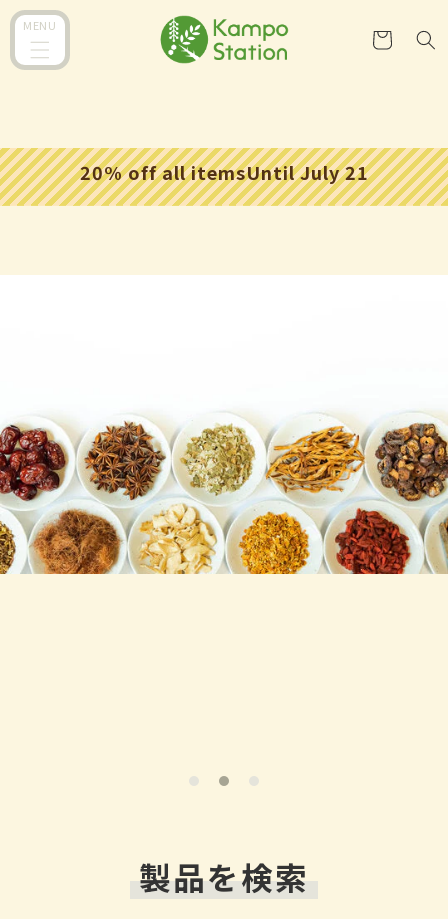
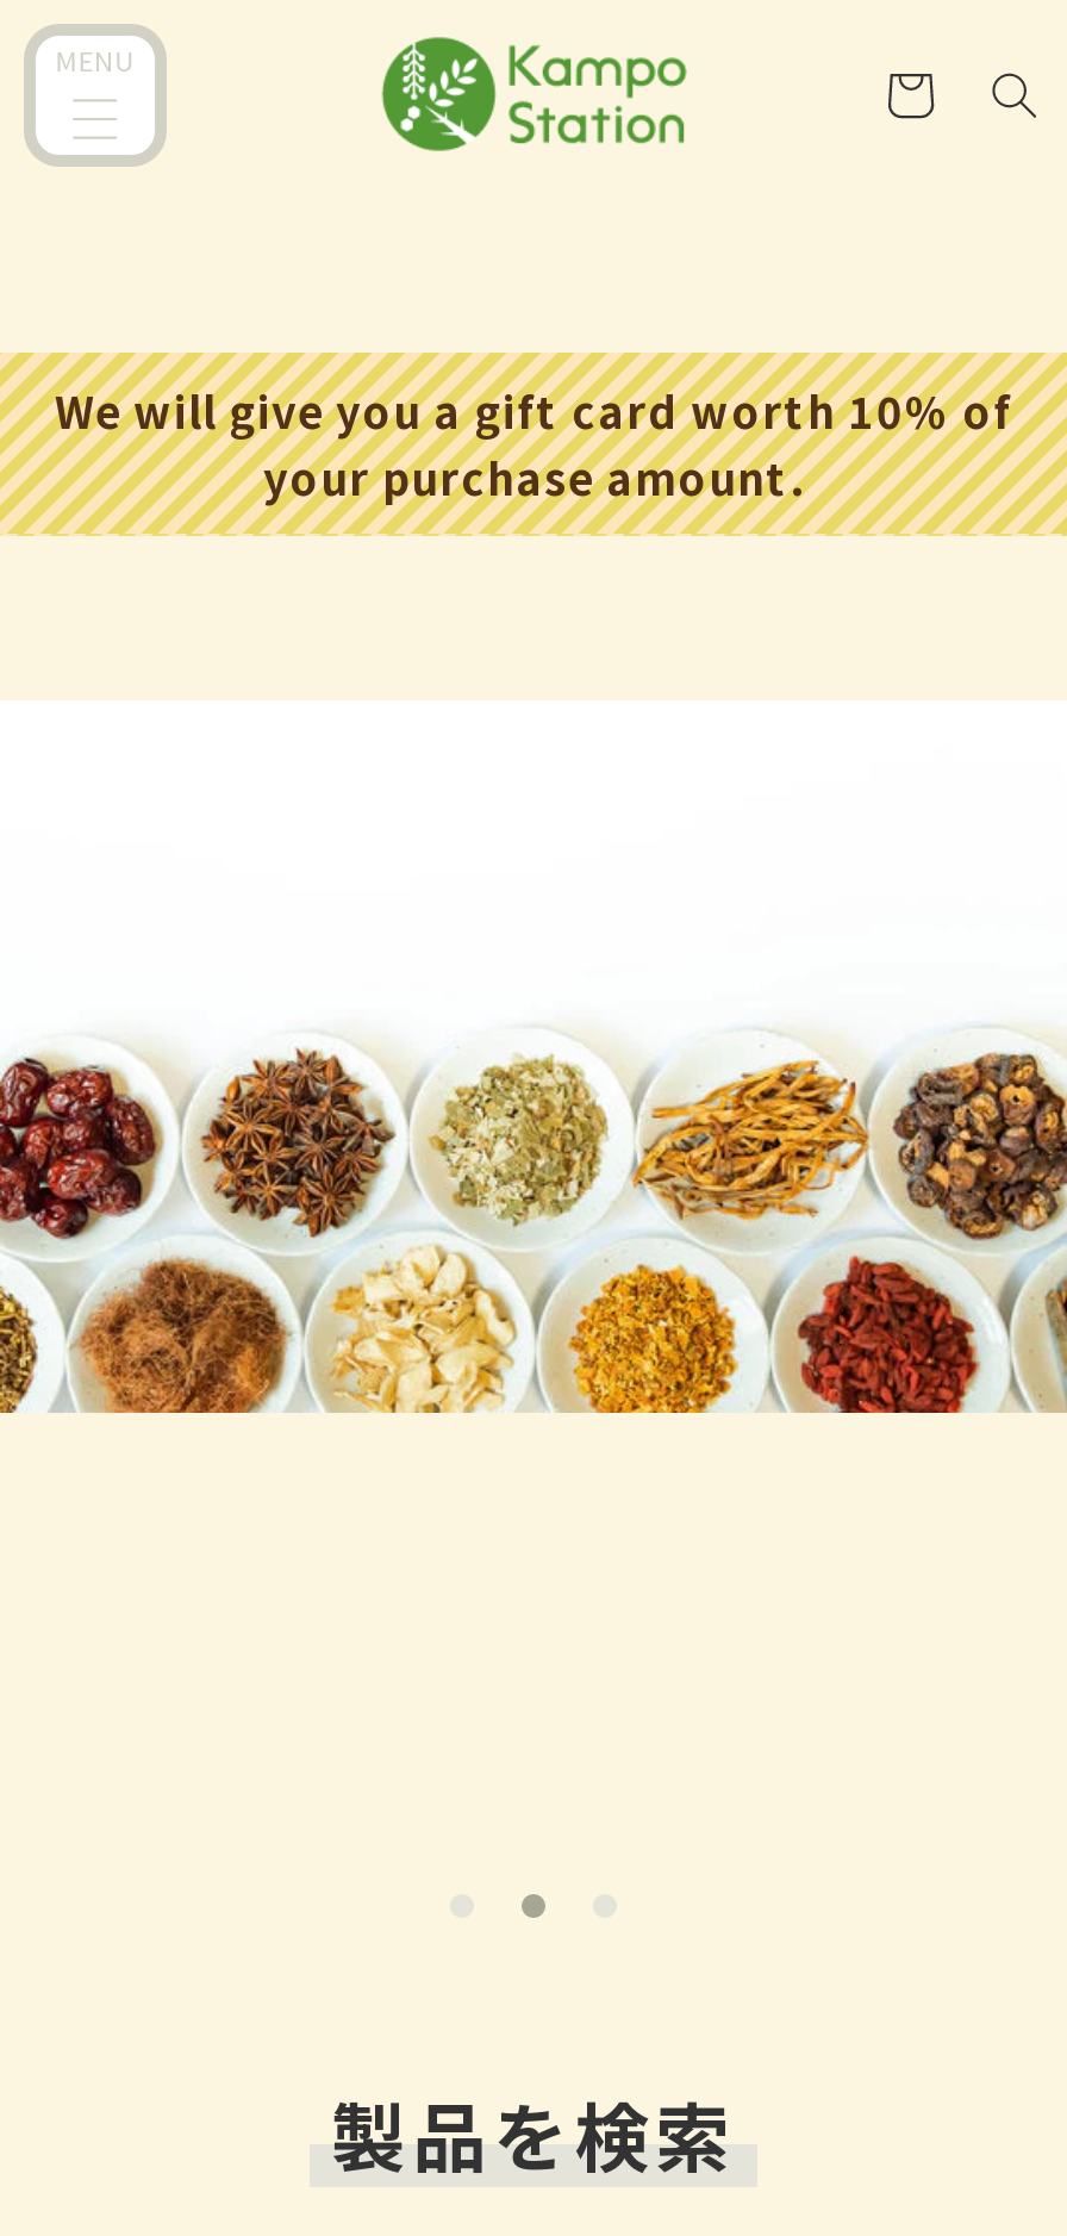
[79,158,368,184] 20% off all itemsUntil July 21 -> [55,378,1012,506] We will give you a gift card worth 10% of | your purchase amount.

